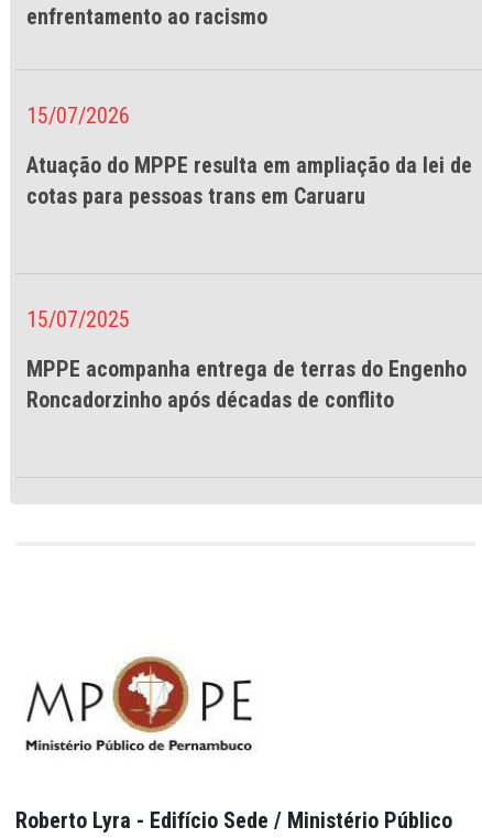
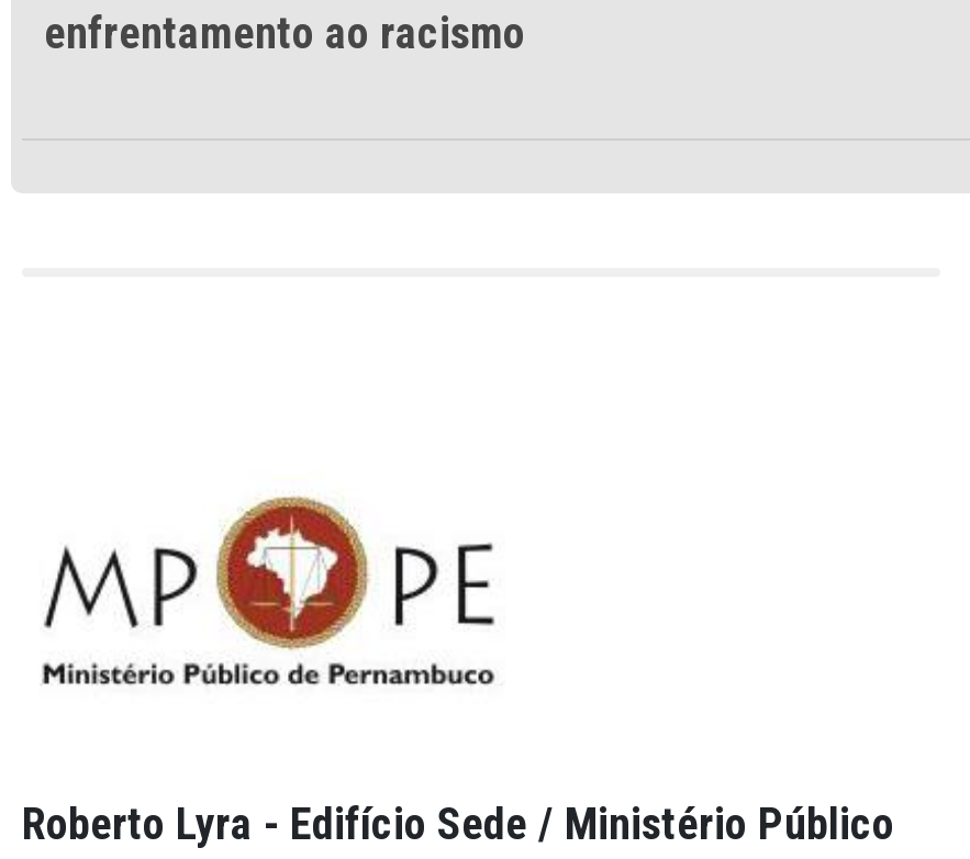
[26,102,472,209] 15/07/2026 | Atuação do MPPE resulta em ampliação da lei de | cotas para pessoas trans em Caruaru -> none
[26,306,467,413] 15/07/2025 | MPPE acompanha entrega de terras do Engenho | Roncadorzinho após décadas de conflito -> none

